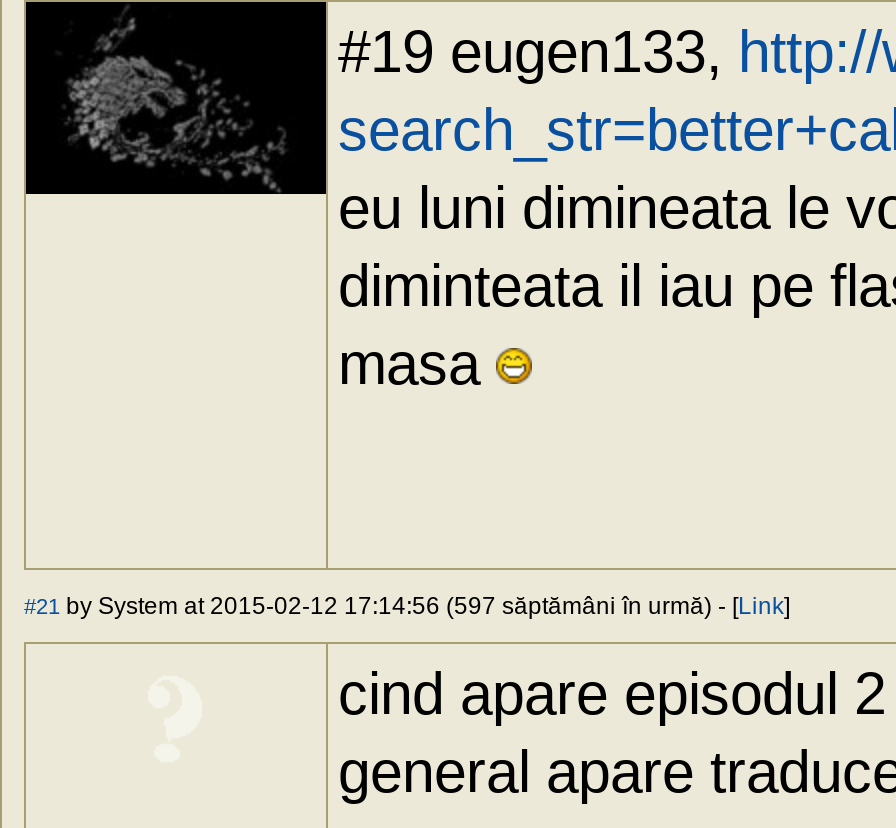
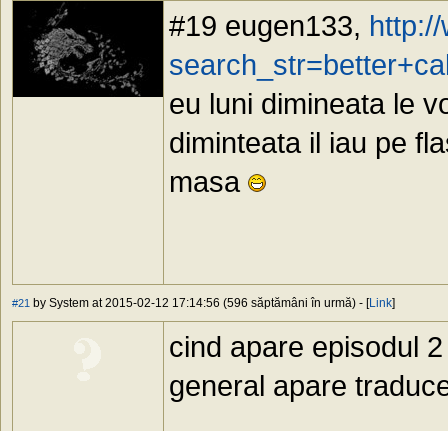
[24,593,790,621] #21 by System at 2015-02-12 17:14:56 (597 săptămâni în urmă) - [Link] -> [12,296,395,310] #21 by System at 2015-02-12 17:14:56 (596 săptămâni în urmă) - [Link]

